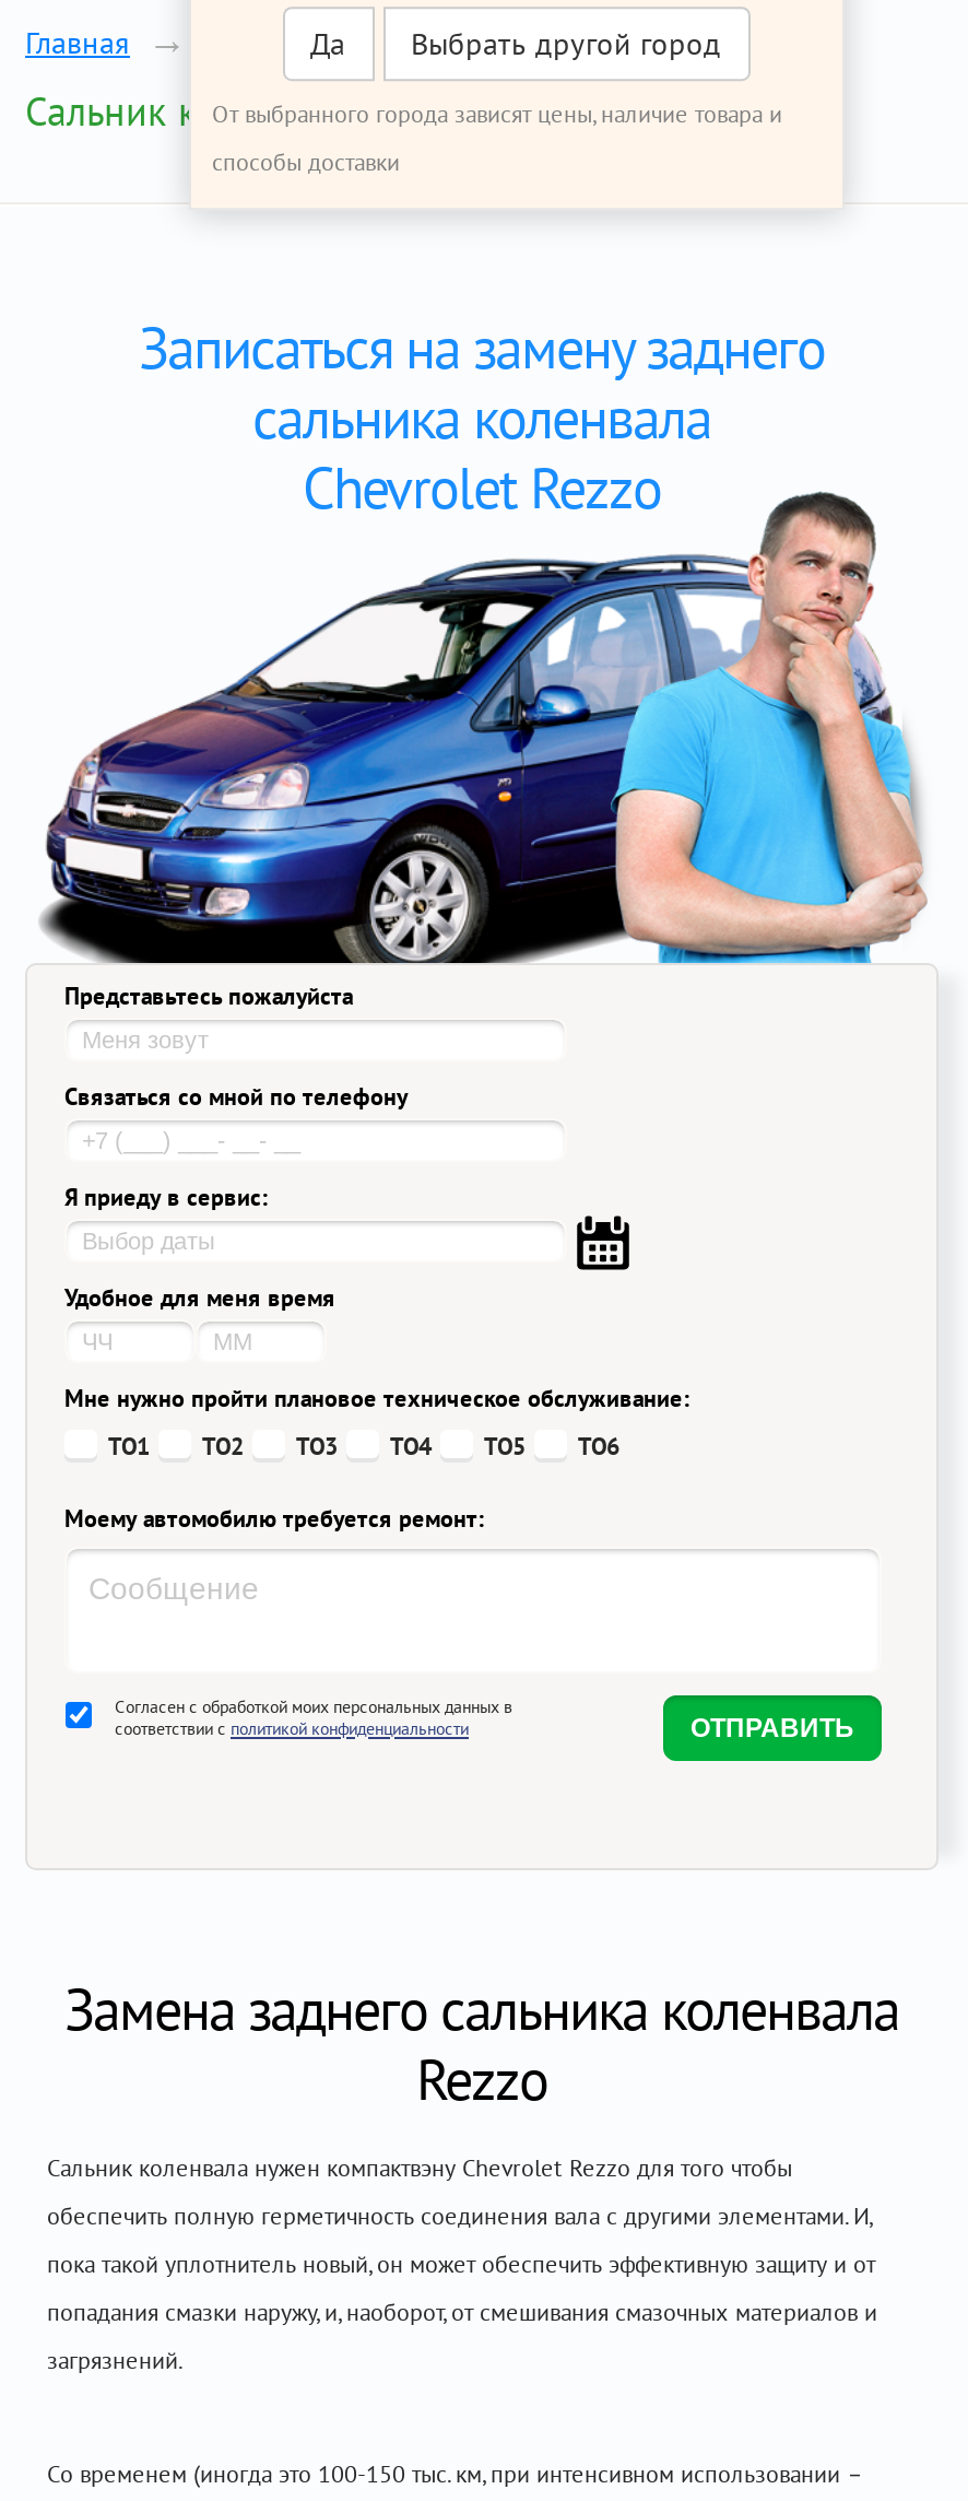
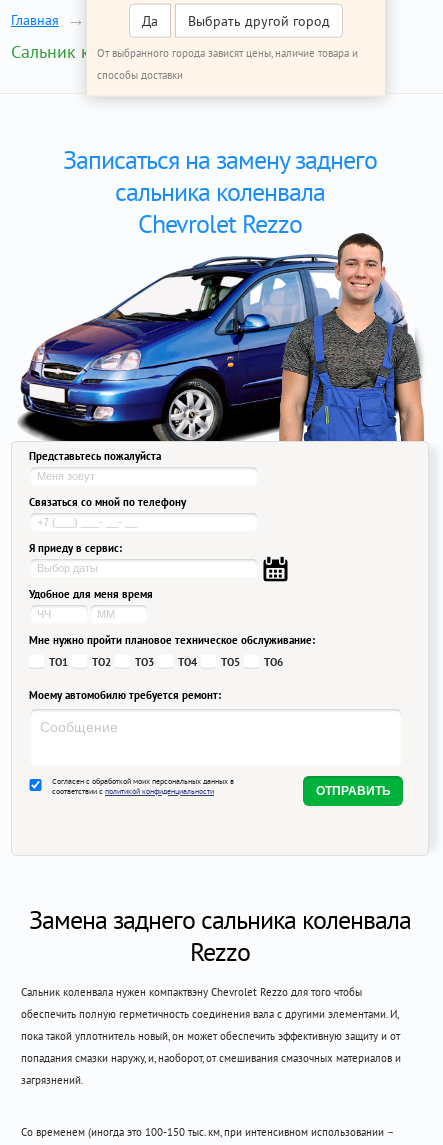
[611,491,928,965] [image] -> [278,226,425,442] [image]

